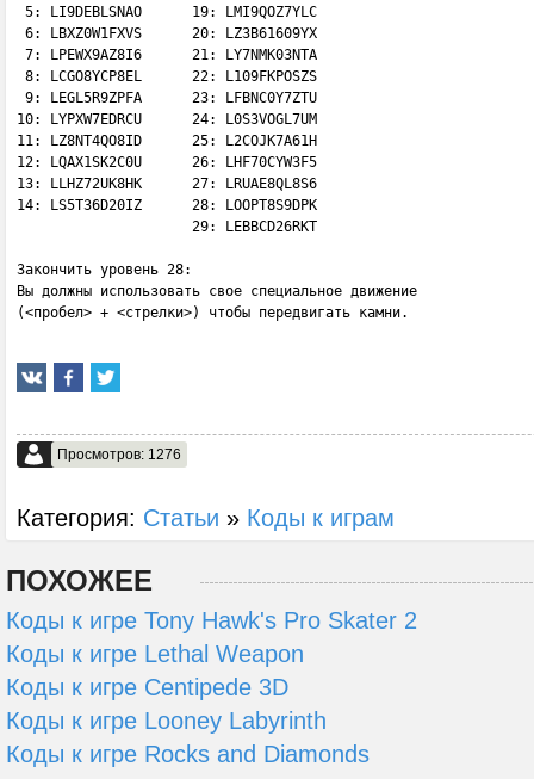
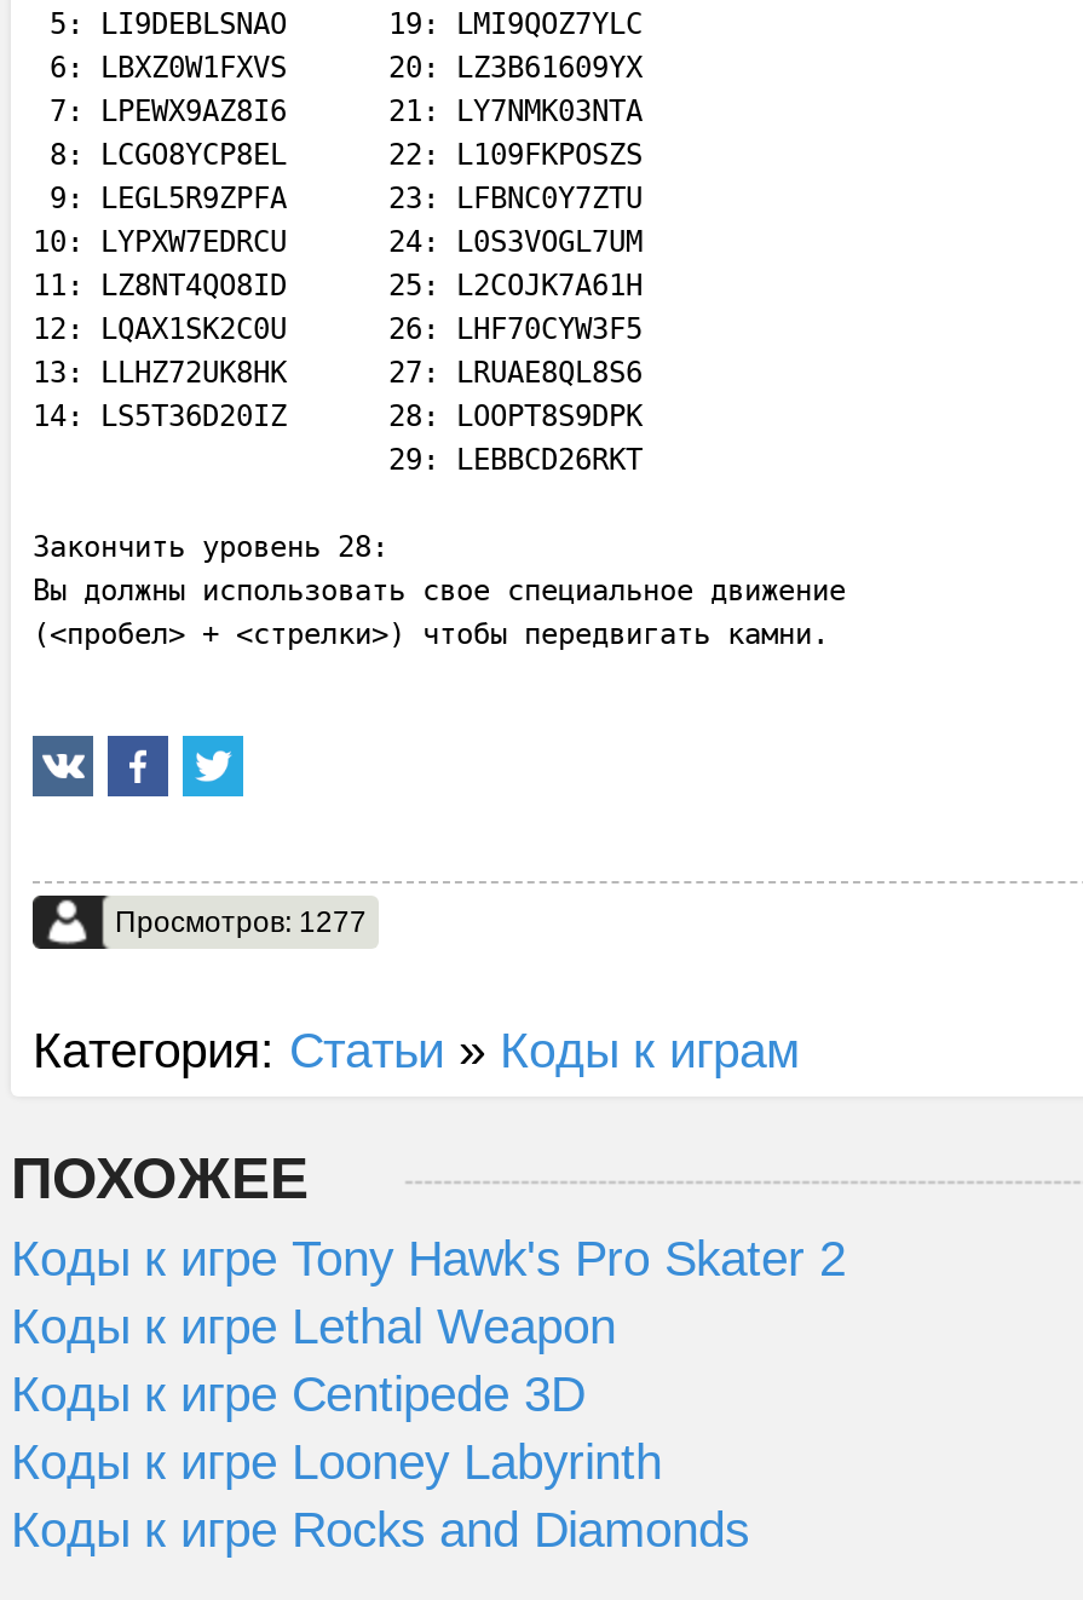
[57,446,181,463] Просмотров: 1276 -> [115,905,367,939] Просмотров: 1277

